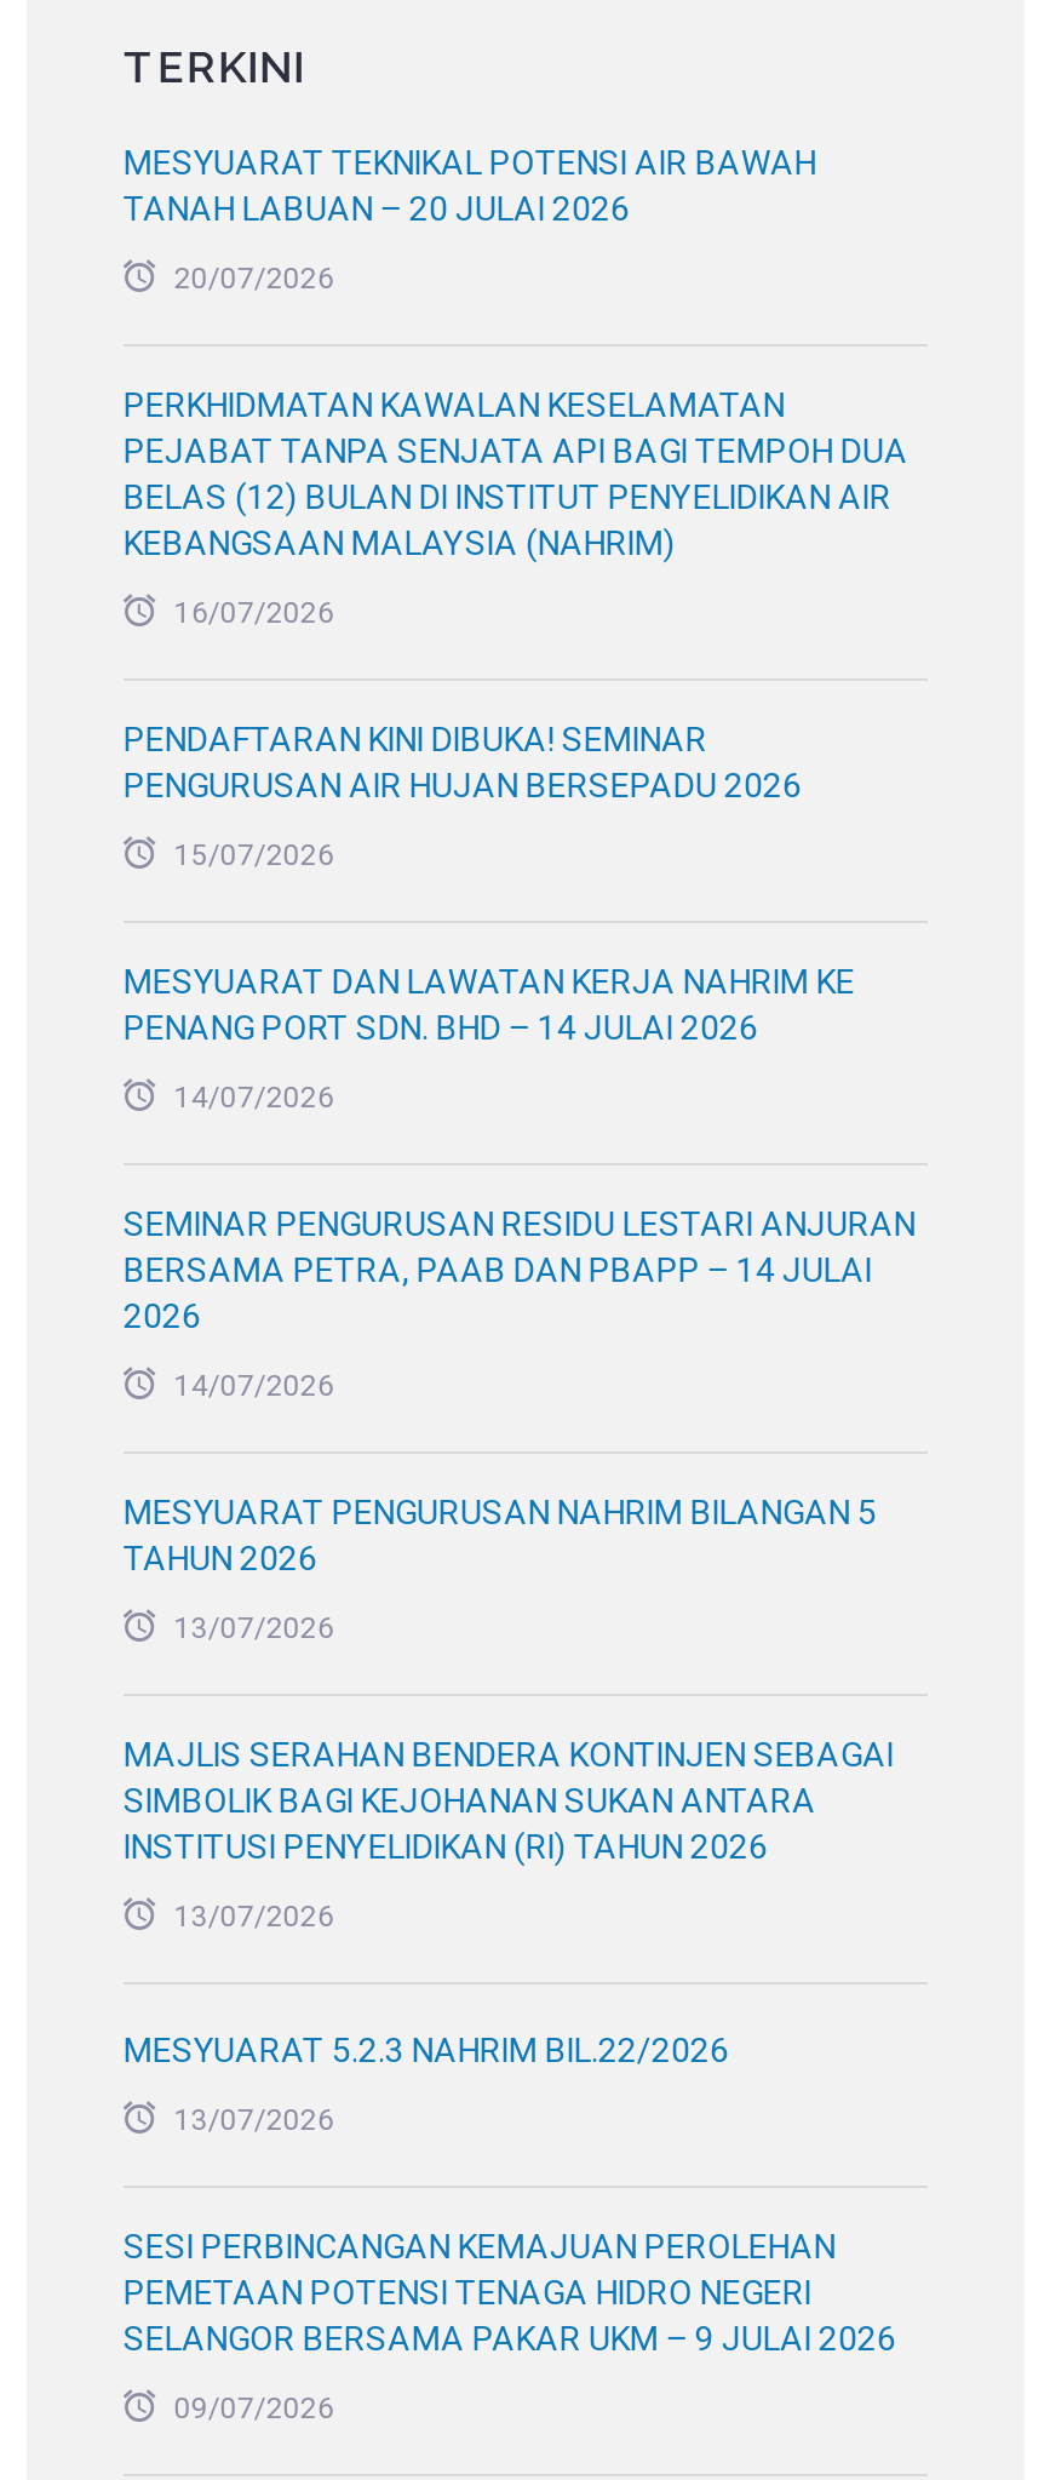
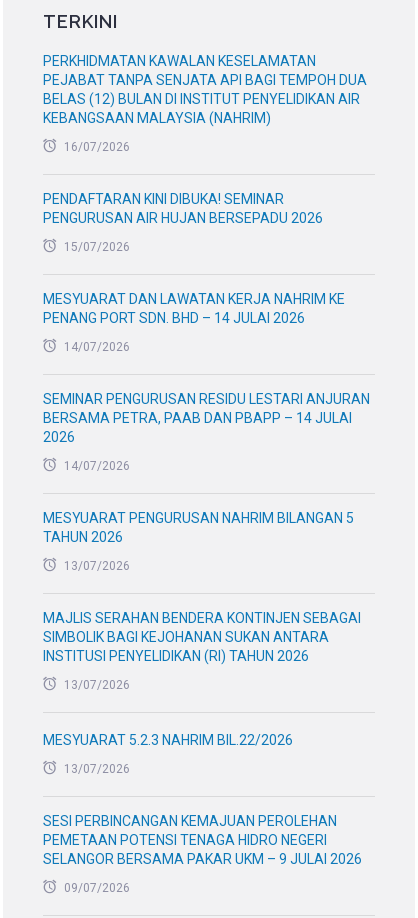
[123,143,816,296] MESYUARAT TEKNIKAL POTENSI AIR BAWAH | TANAH LABUAN – 20 JULAI 2026 | 20/07/2026 -> none

